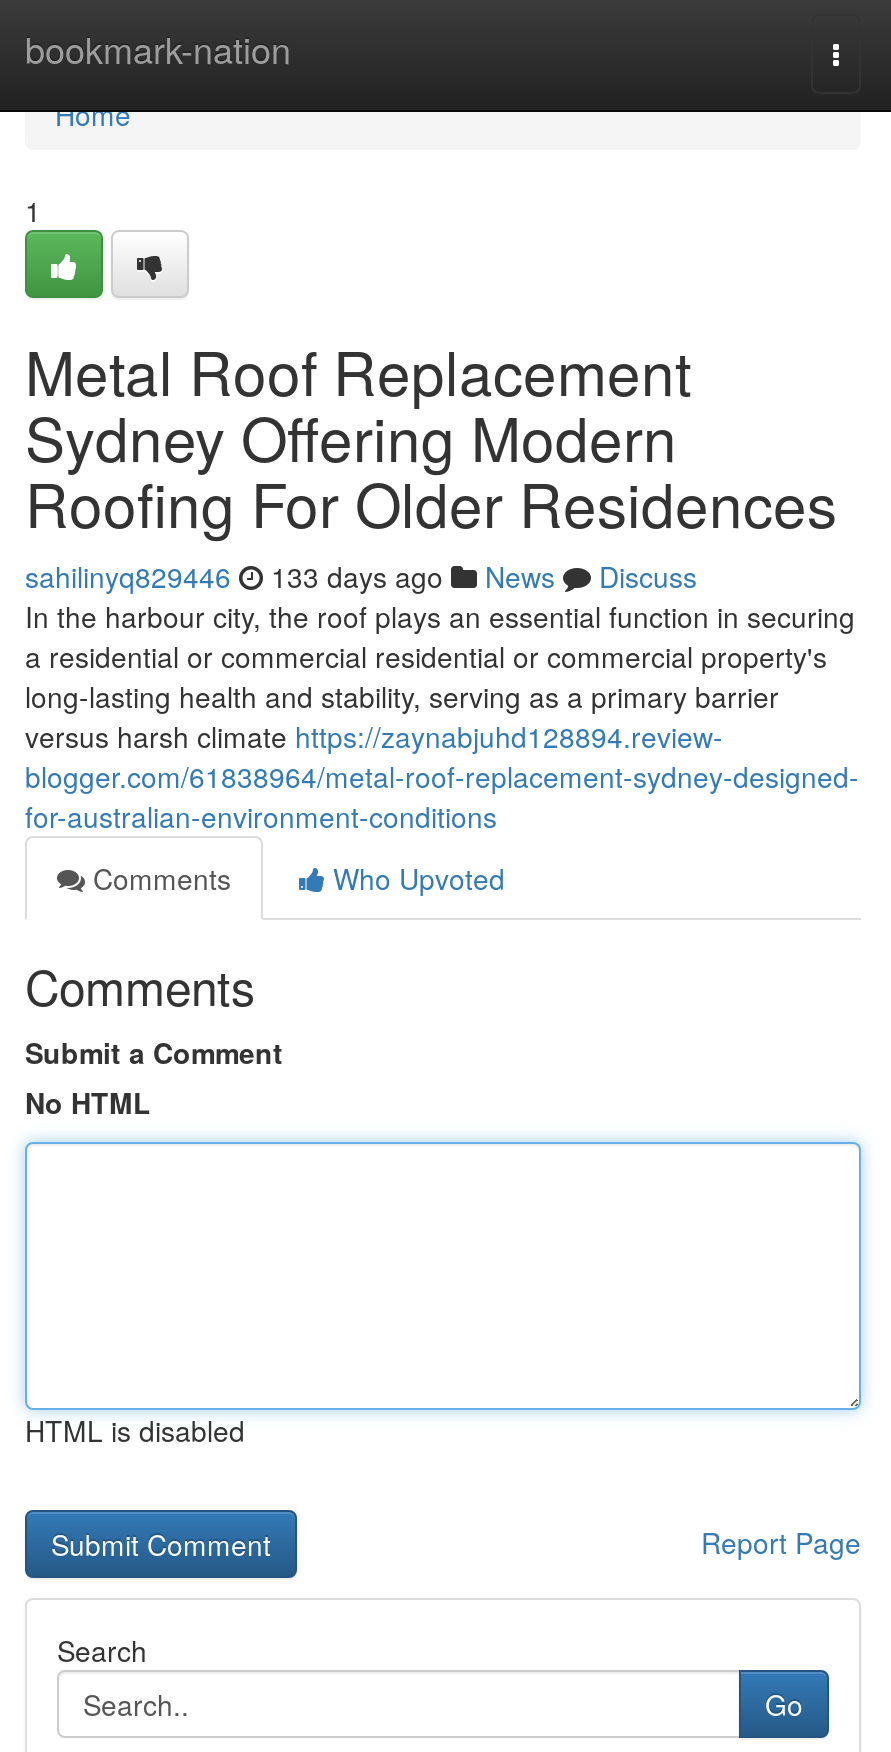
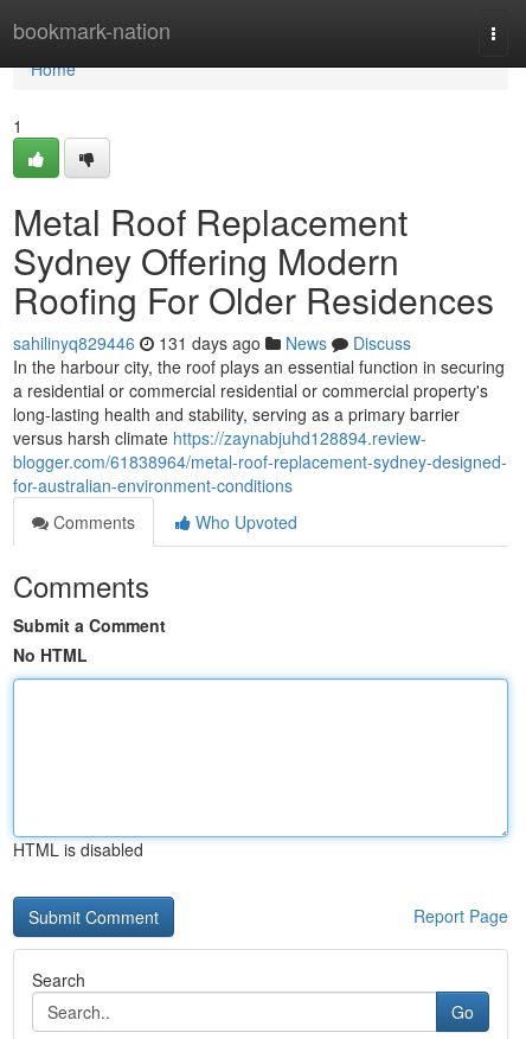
[25,556,697,596] sahilinyq829446 133 days ago News Discuss -> [13,331,411,355] sahilinyq829446 131 days ago News Discuss

